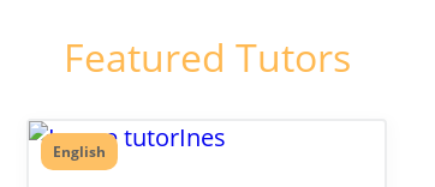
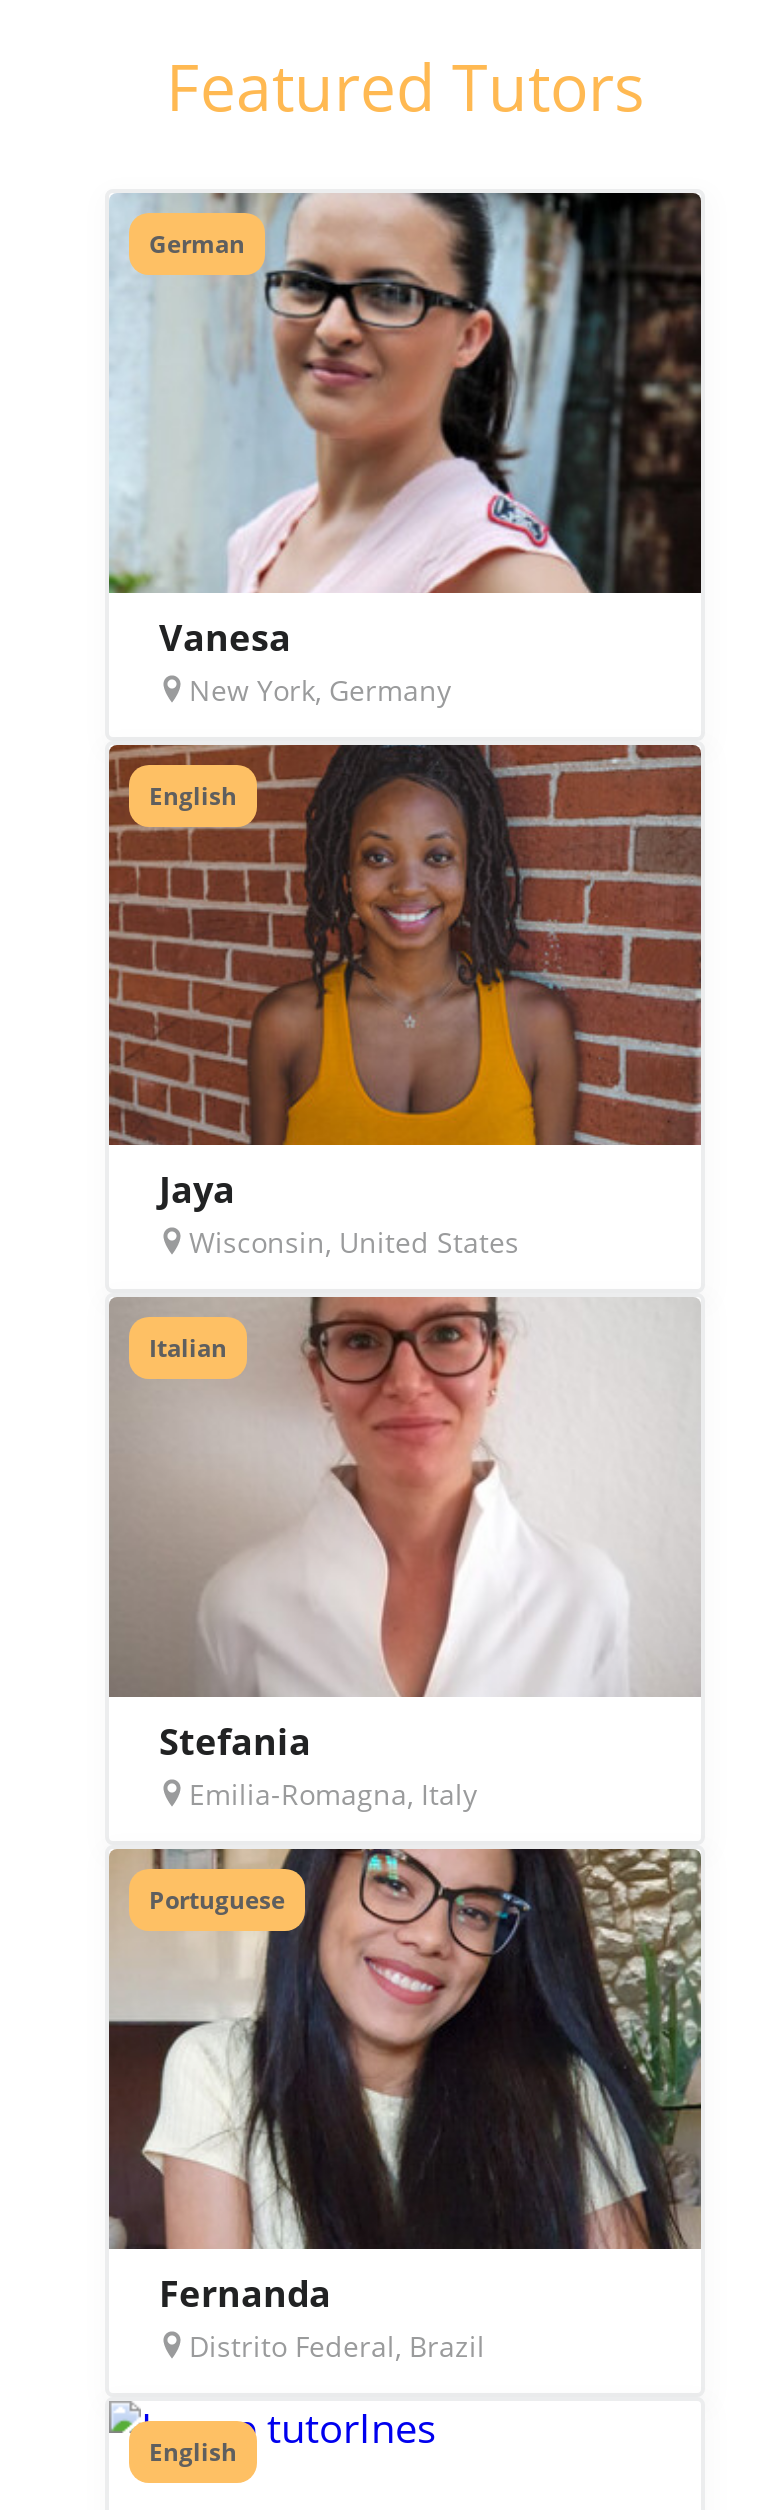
none -> [107,191,703,595] [image] | German
none -> [107,613,703,1147] [image] | Vanesa | New York, Germany | English
none -> [107,1165,701,1699] [image] | Jaya | Wisconsin, United States | Italian
none -> [107,1717,703,2251] [image] | Stefania | Emilia-Romagna, Italy | Portuguese
none -> [159,2269,485,2364] Fernanda | Distrito Federal, Brazil

